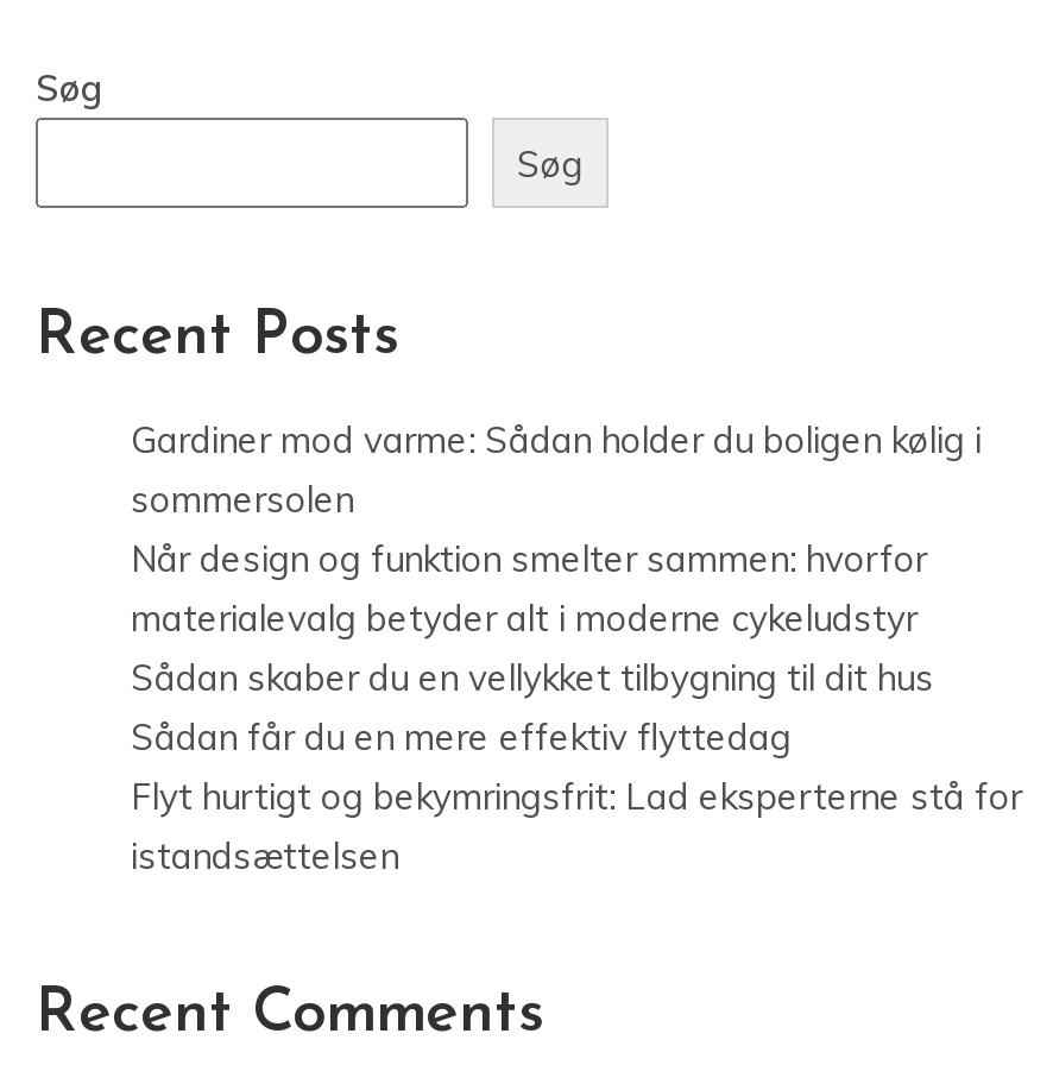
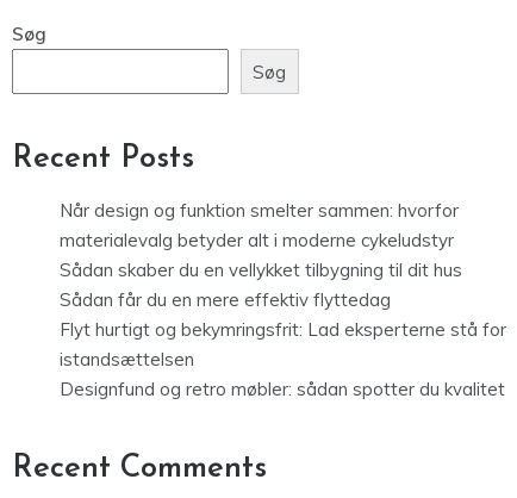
[131,418,982,522] Gardiner mod varme: Sådan holder du boligen kølig i | sommersolen -> none
moved [131,537,1022,879] -> [60,199,506,371]: Når design og funktion smelter sammen: hvorfor | materialevalg betyder alt i moderne cykeludstyr | Sådan skaber du en vellykket tilbygning til dit hus | Sådan får du en mere effektiv flyttedag | Flyt hurtigt og bekymringsfrit: Lad eksperterne stå for | istandsættelsen
none -> [60,378,505,401] Designfund og retro møbler: sådan spotter du kvalitet

